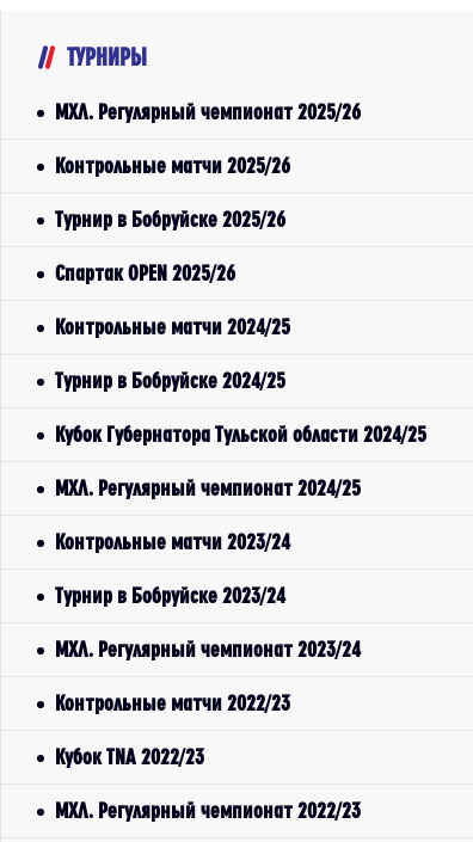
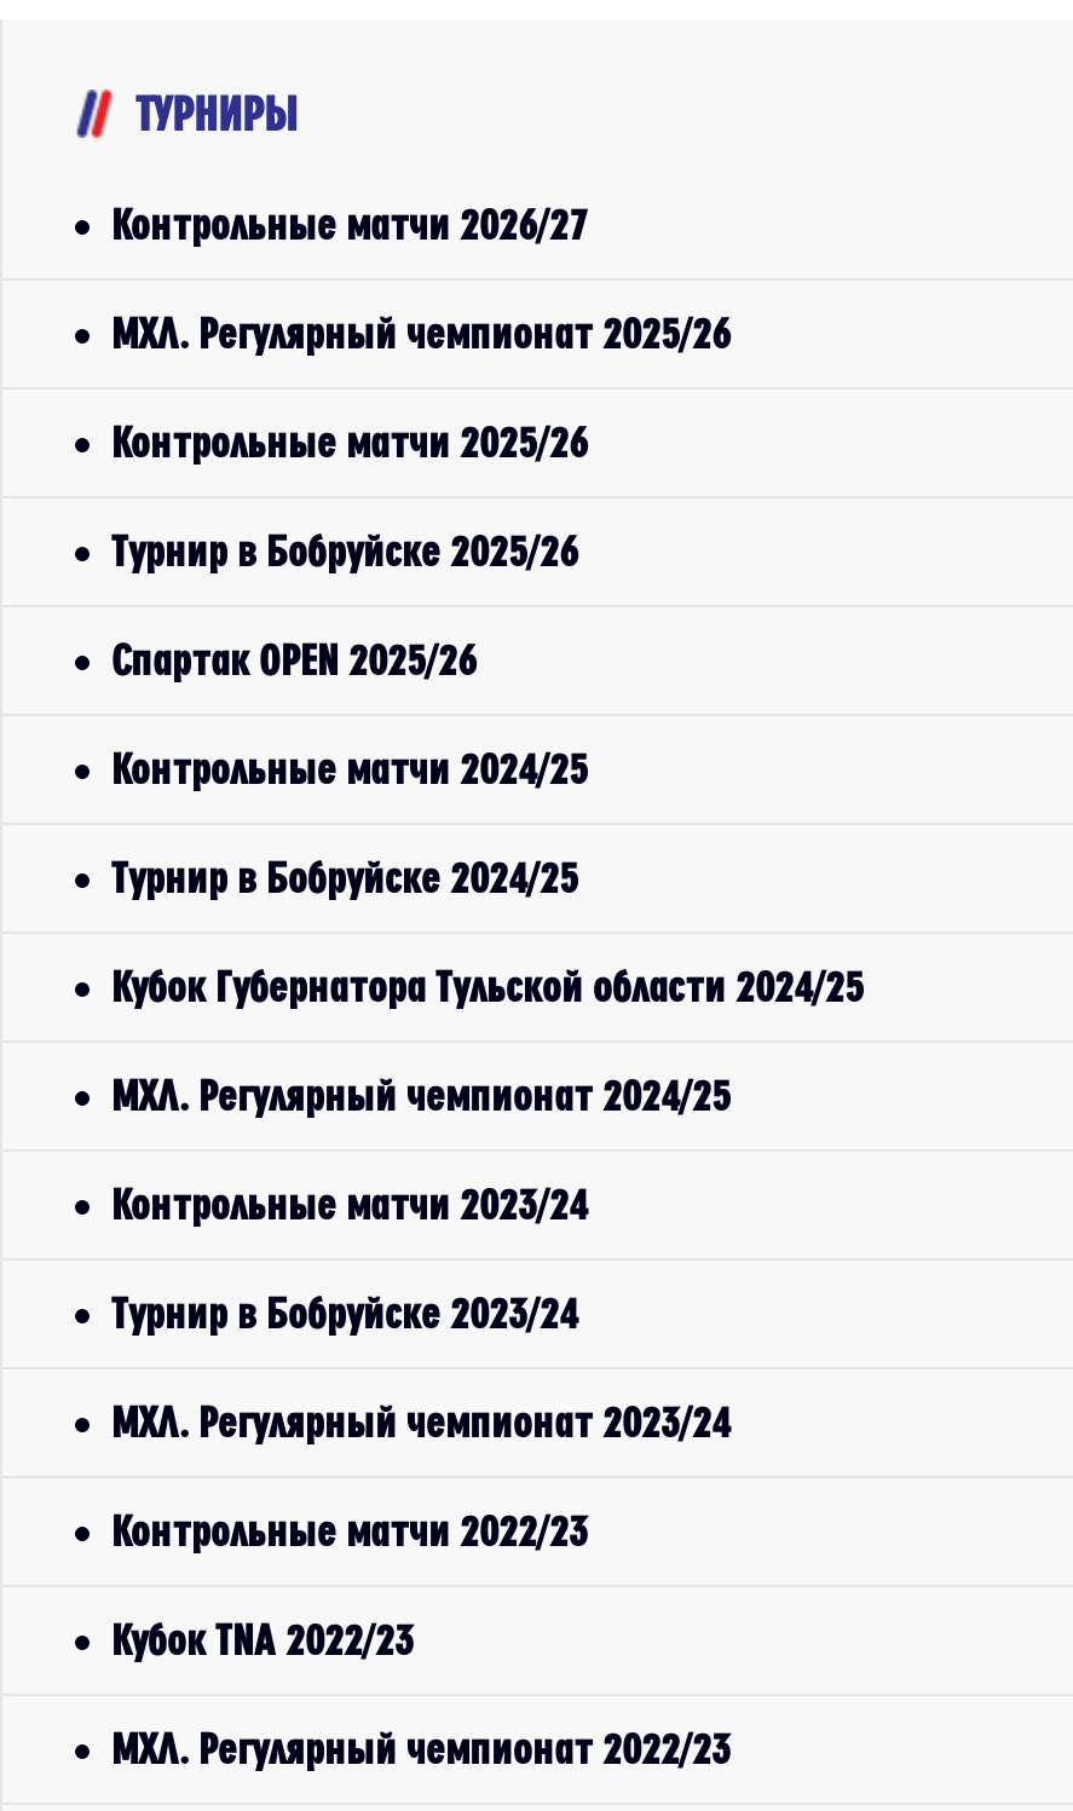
none -> [111,201,588,247] Контрольные матчи 2026/27

